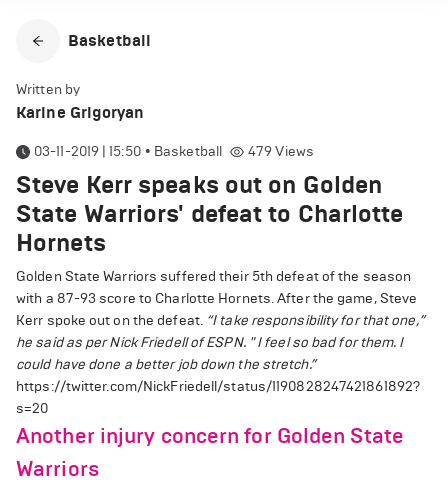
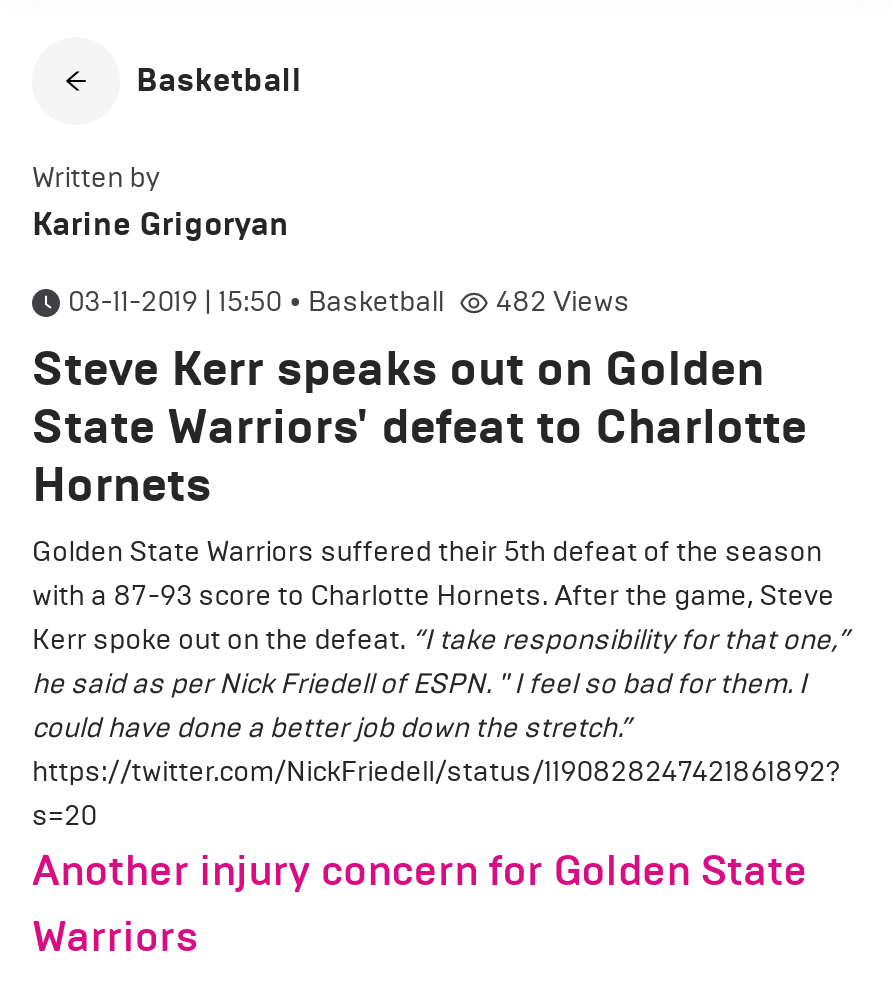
[248,143,314,160] 479 Views -> [496,285,630,319] 482 Views

